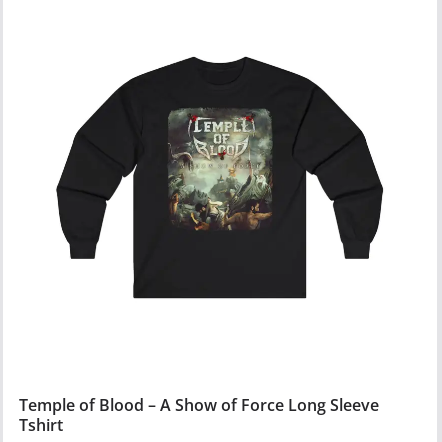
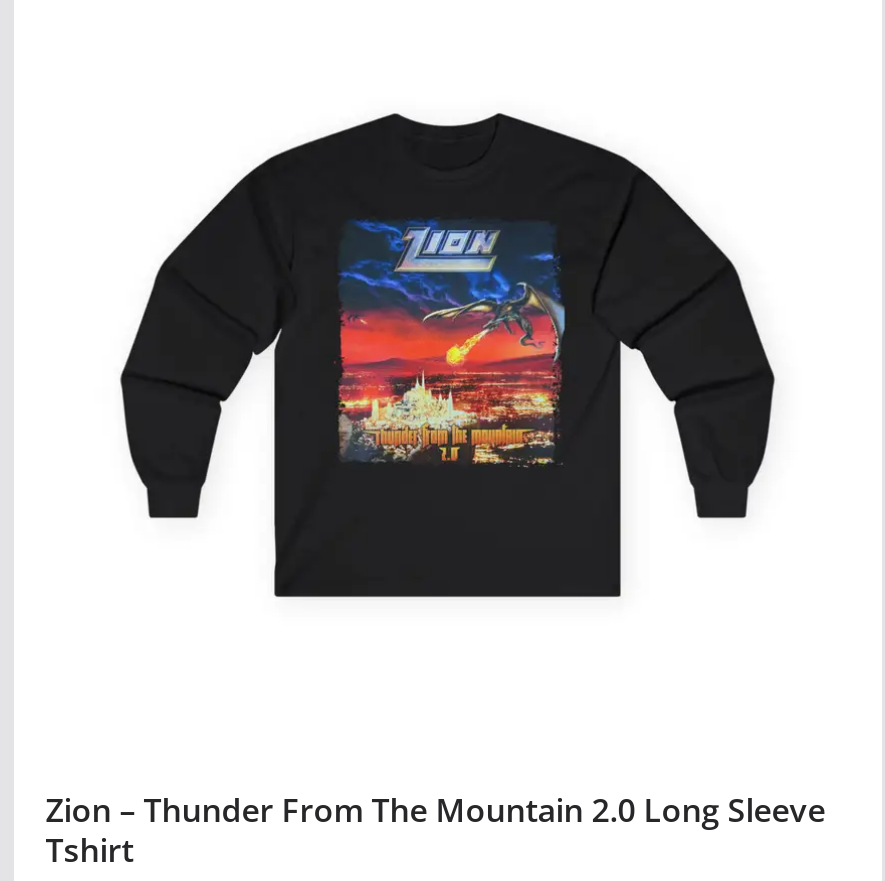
[166,107,278,232] [image] -> [338,218,566,466] [image]
[19,394,379,416] Temple of Blood – A Show of Force Long Sleeve -> [45,787,825,831] Zion – Thunder From The Mountain 2.0 Long Sleeve

